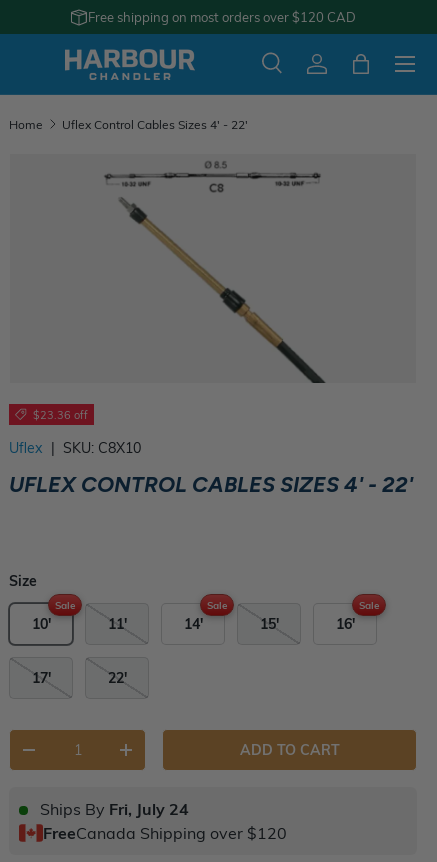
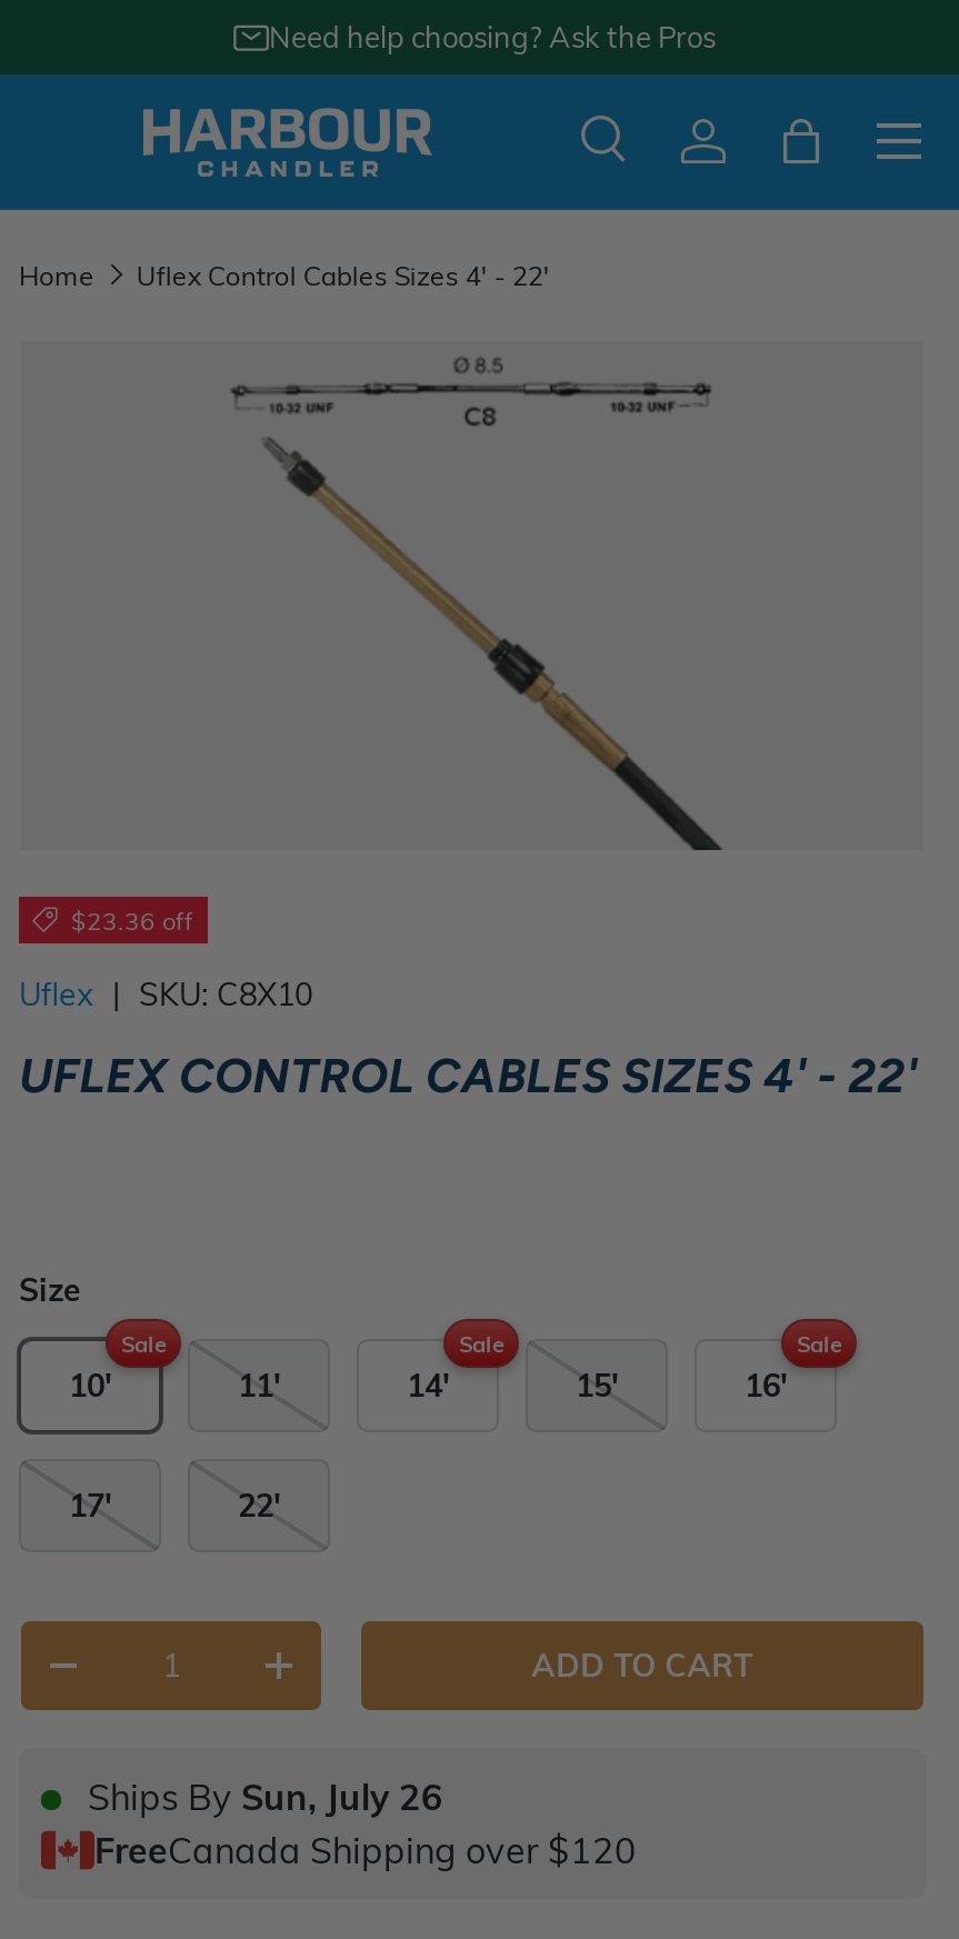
[88,8,356,26] Free shipping on most orders over $120 CAD -> [269,17,716,57] Need help choosing? Ask the Pros
[36,798,189,819] Ships By Fri, July 24 -> [79,1771,443,1818] Ships By Sun, July 26

